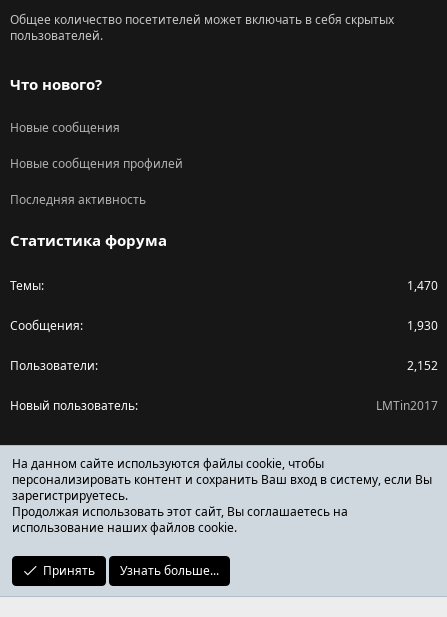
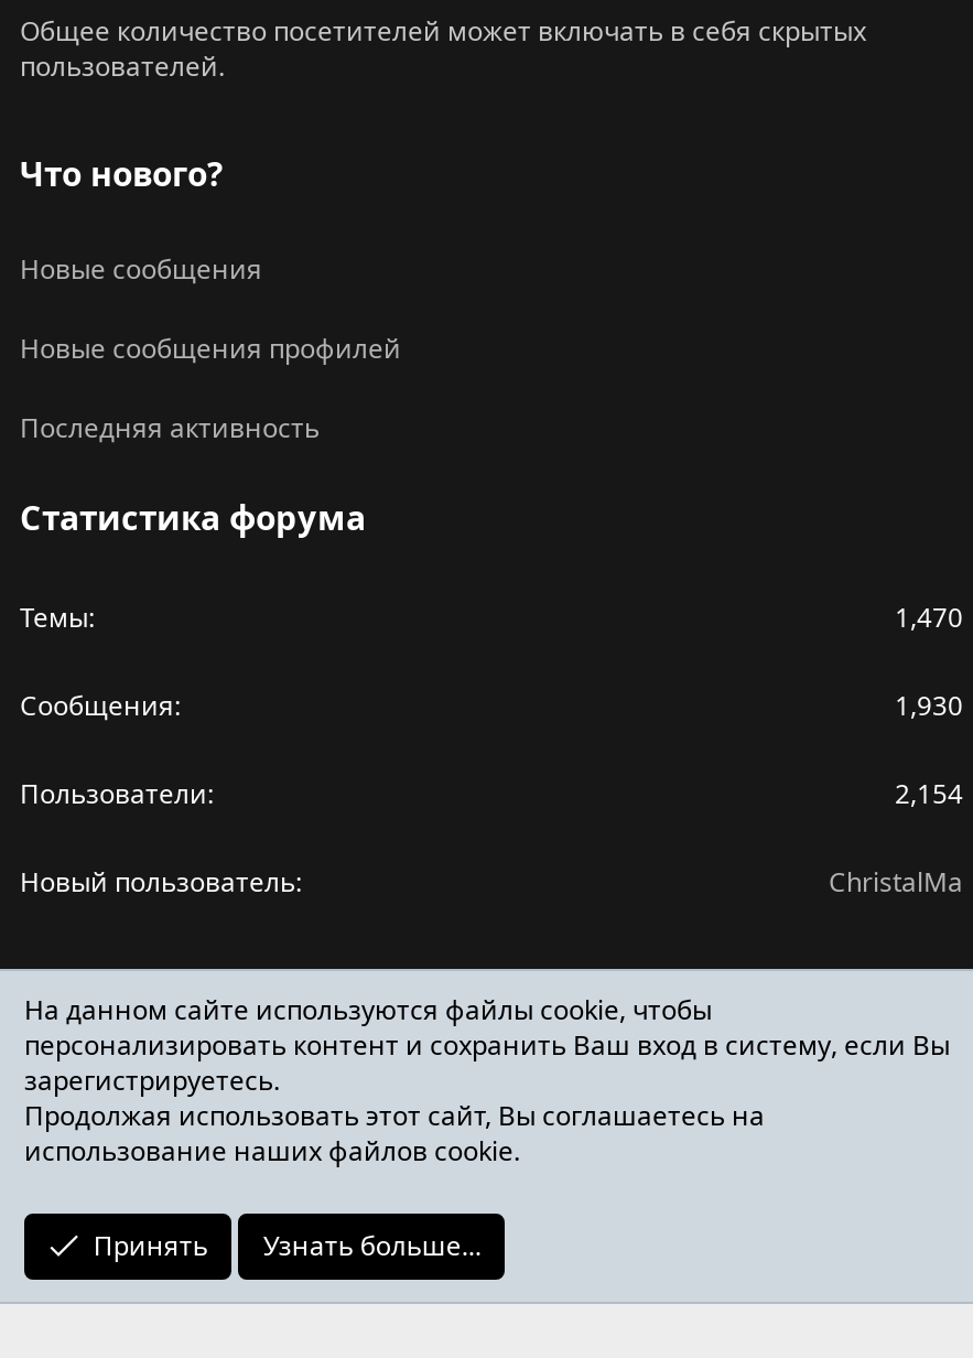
[407,357,438,374] 2,152 -> [895,776,963,813] 2,154
[376,397,438,414] LMTin2017 -> [829,864,963,901] ChristalMa

